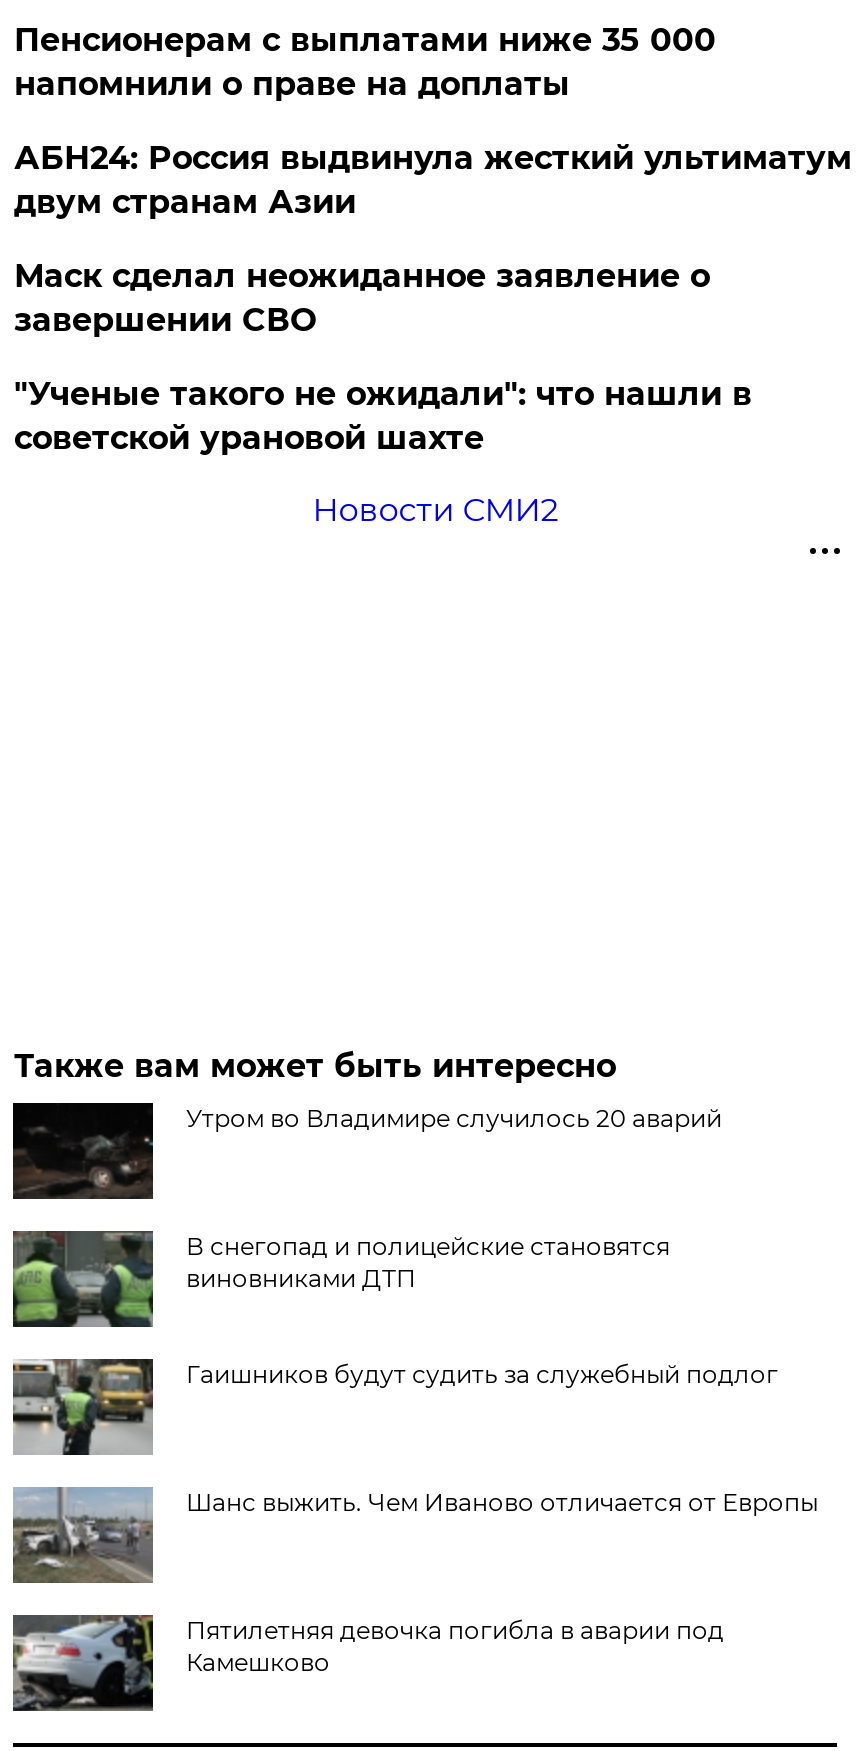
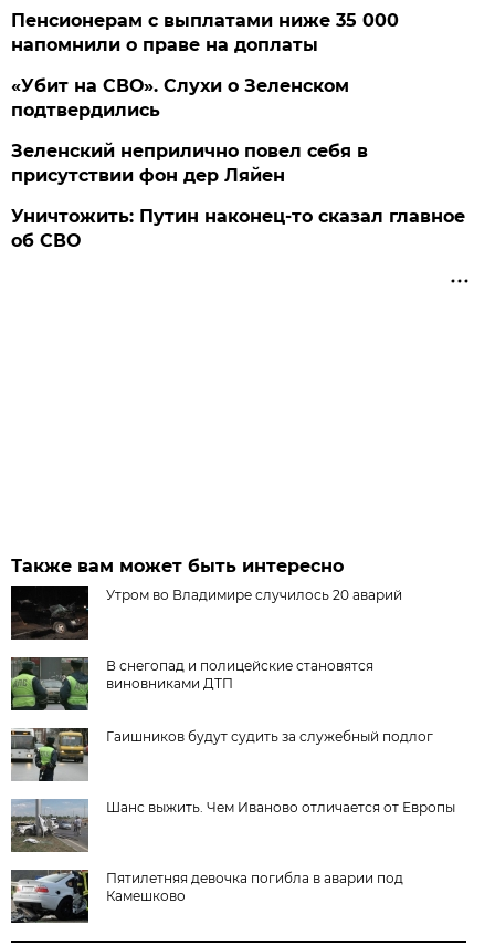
[14,139,852,529] АБН24: Россия выдвинула жесткий ультиматум | двум странам Азии | Маск сделал неожиданное заявление о | завершении СВО | "Ученые такого не ожидали": что нашли в | советской урановой шахте | Новости СМИ2 -> [11,75,466,251] «Убит на СВО». Слухи о Зеленском | подтвердились | Зеленский неприлично повел cебя в | присутствии фон дер Ляйен | Уничтожить: Путин наконец-то сказал главное | об СВО

